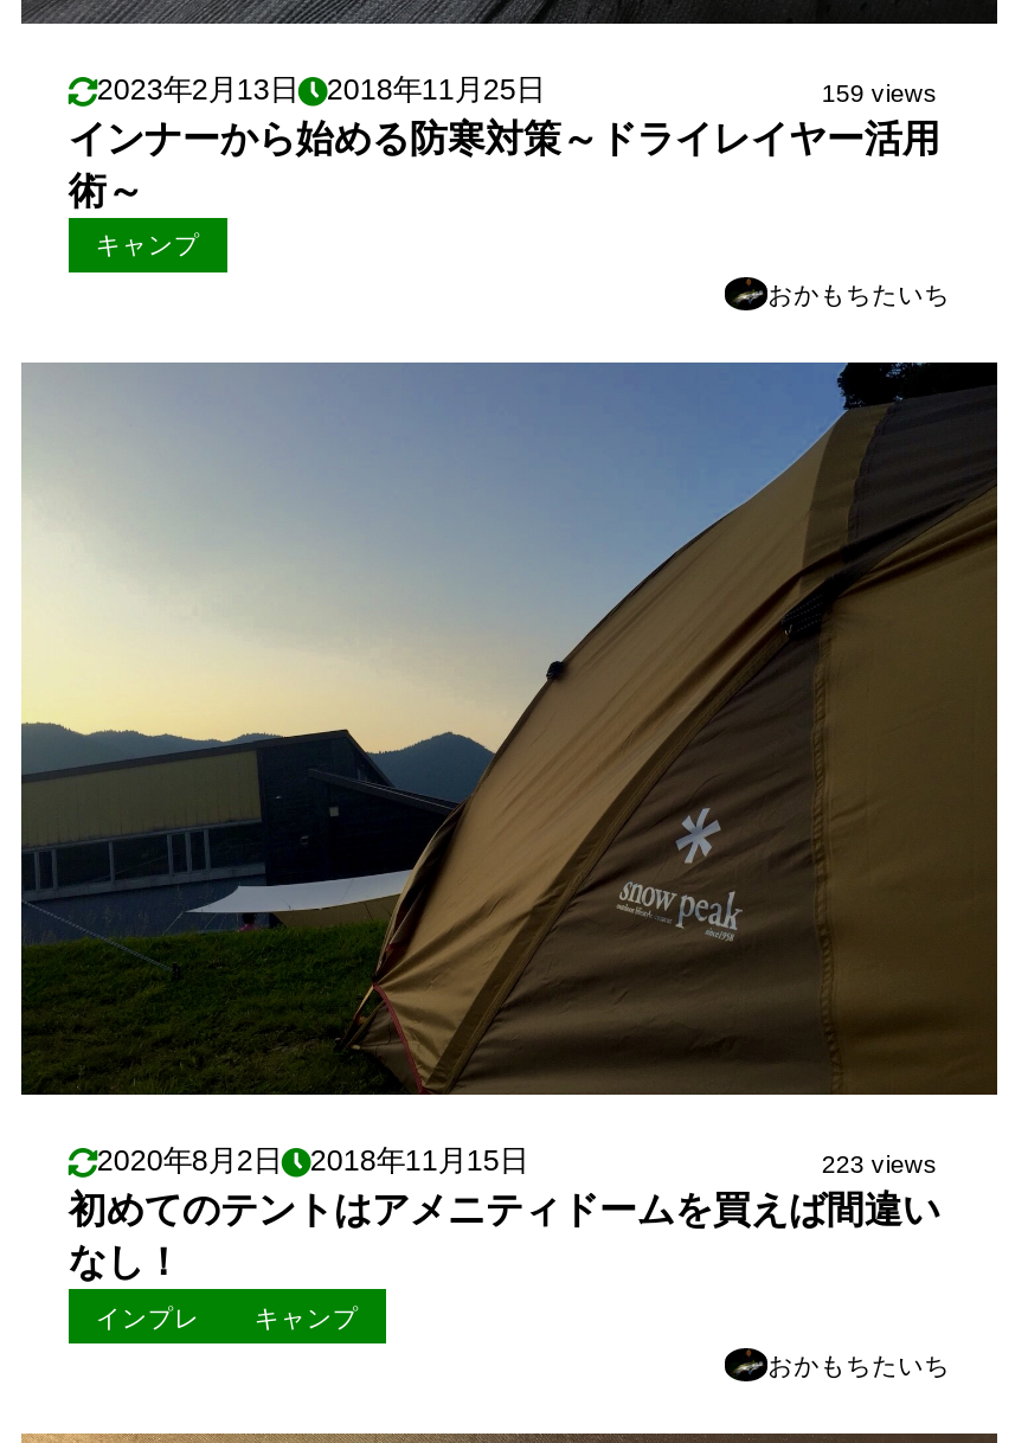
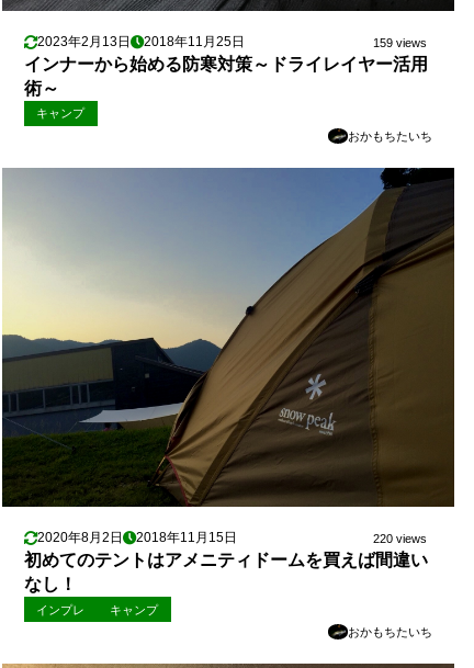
[821,1149,938,1177] 223 views -> [373,532,427,545] 220 views

